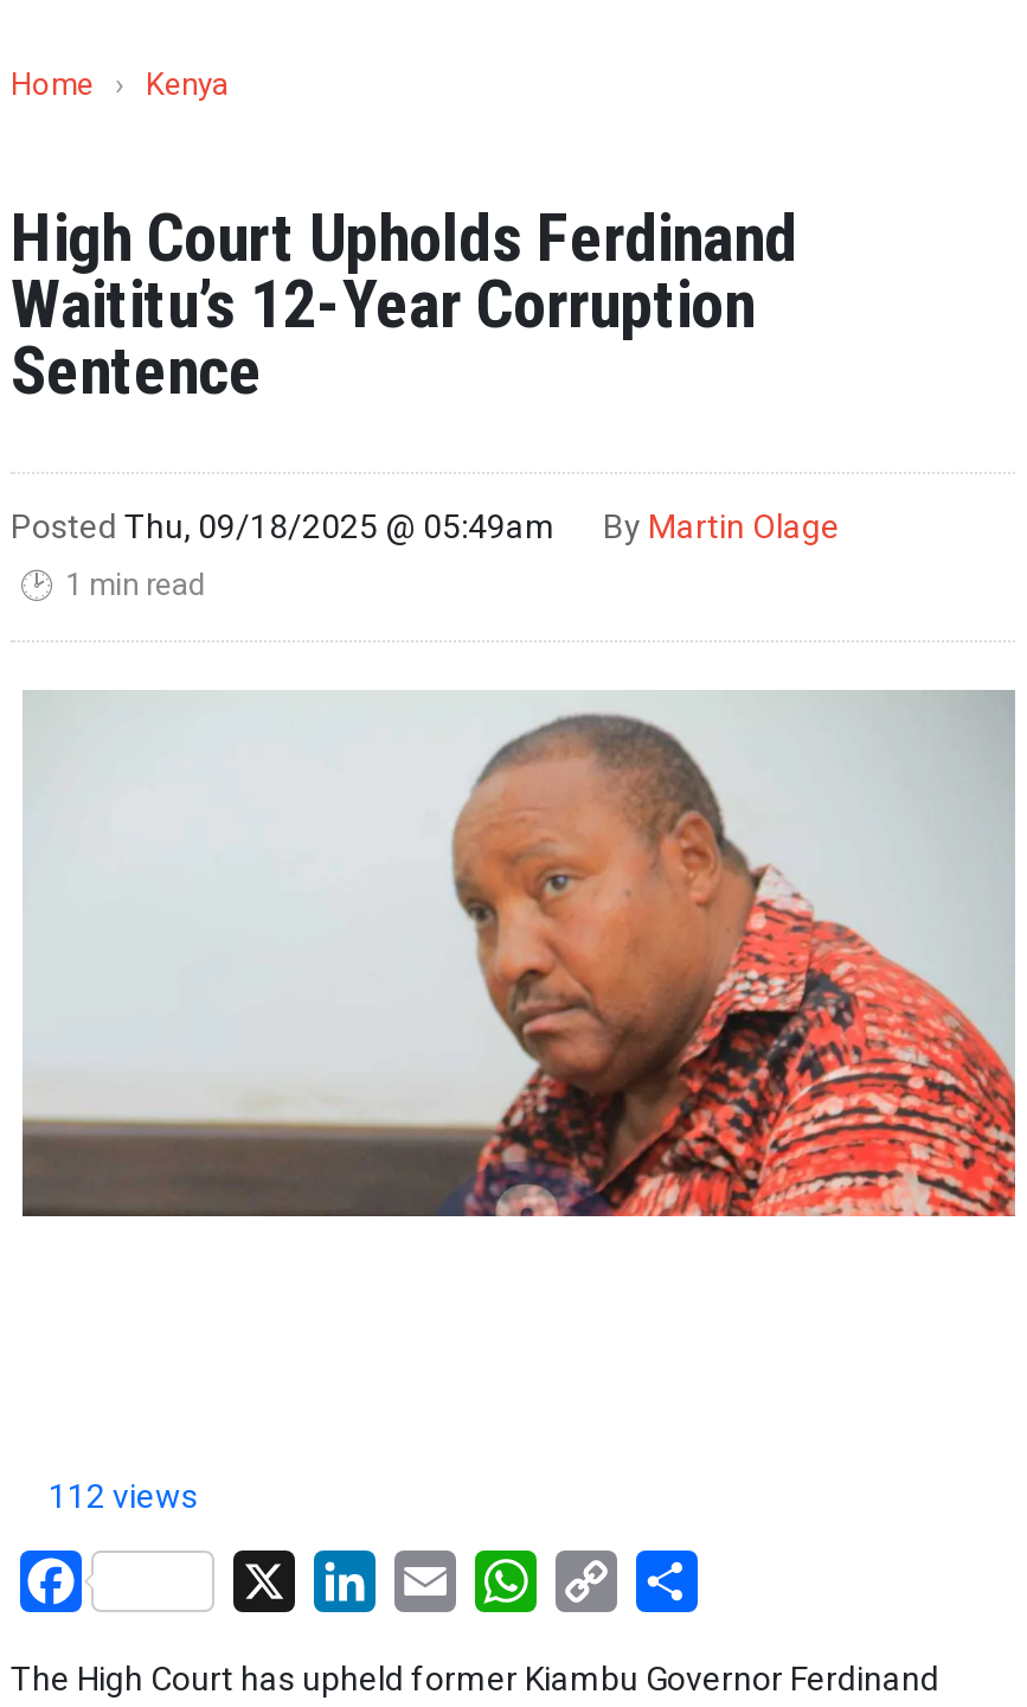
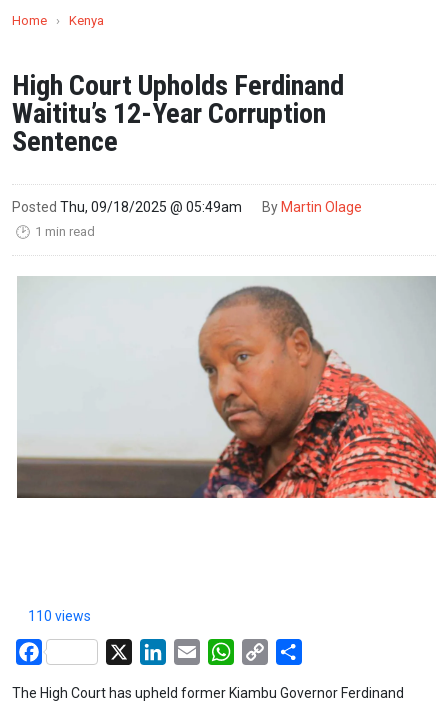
[49,1477,198,1514] 112 views -> [28,608,91,624] 110 views

